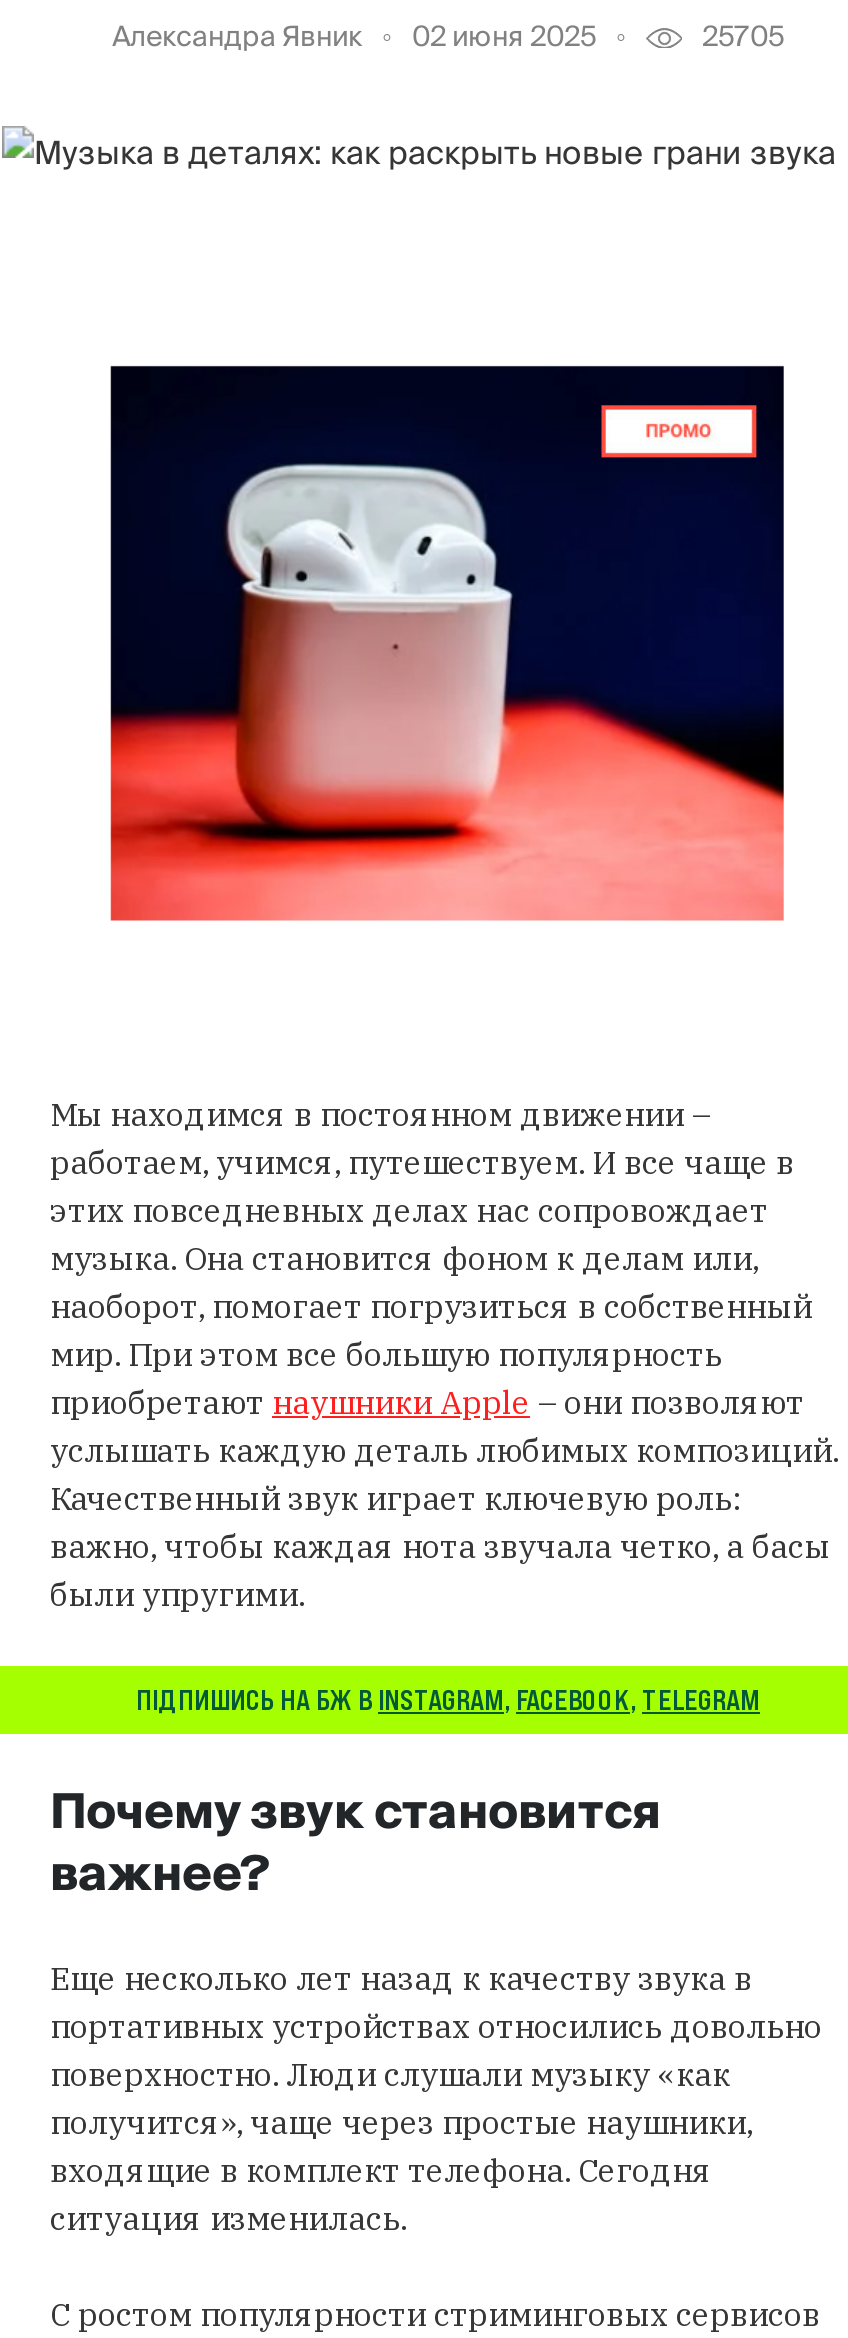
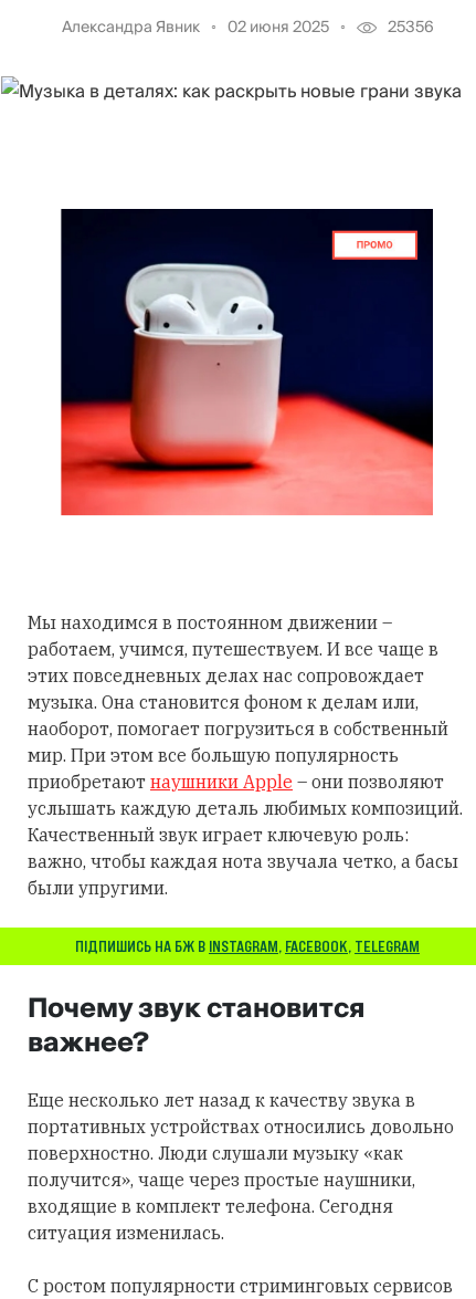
[702,13,784,61] 25705 -> [387,14,433,40] 25356

